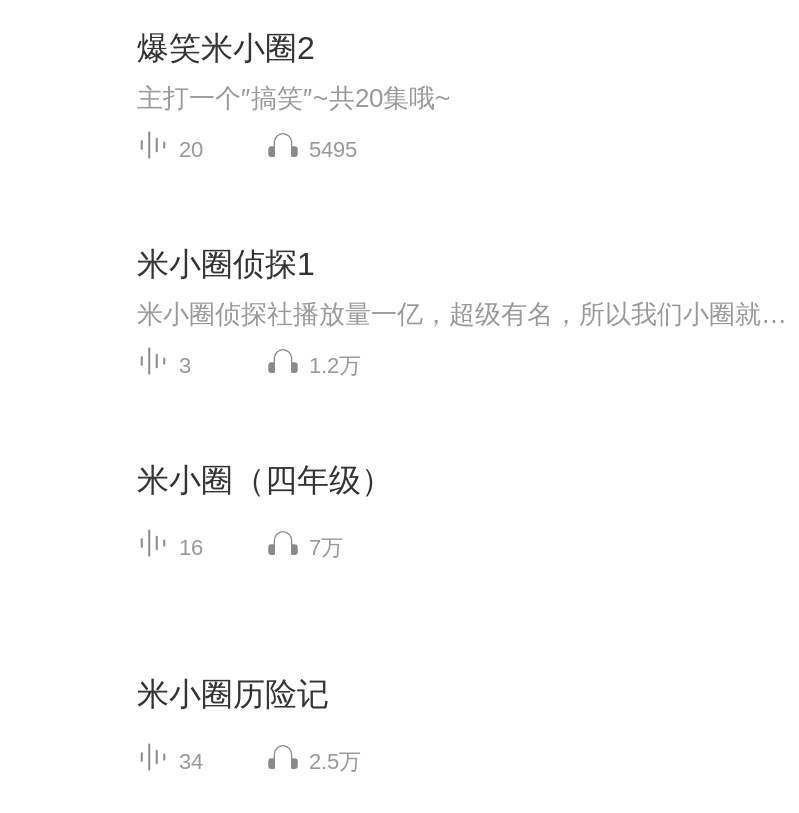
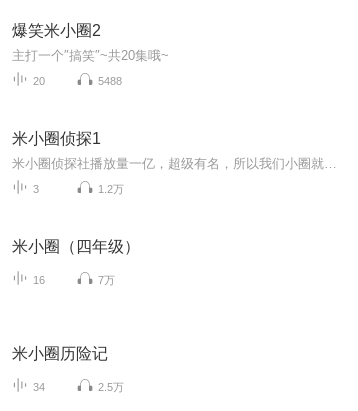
[309,137,357,161] 5495 -> [98,75,122,87] 5488

